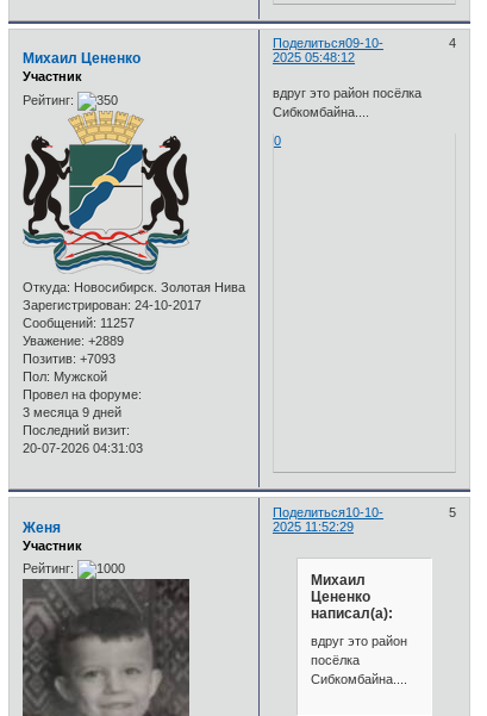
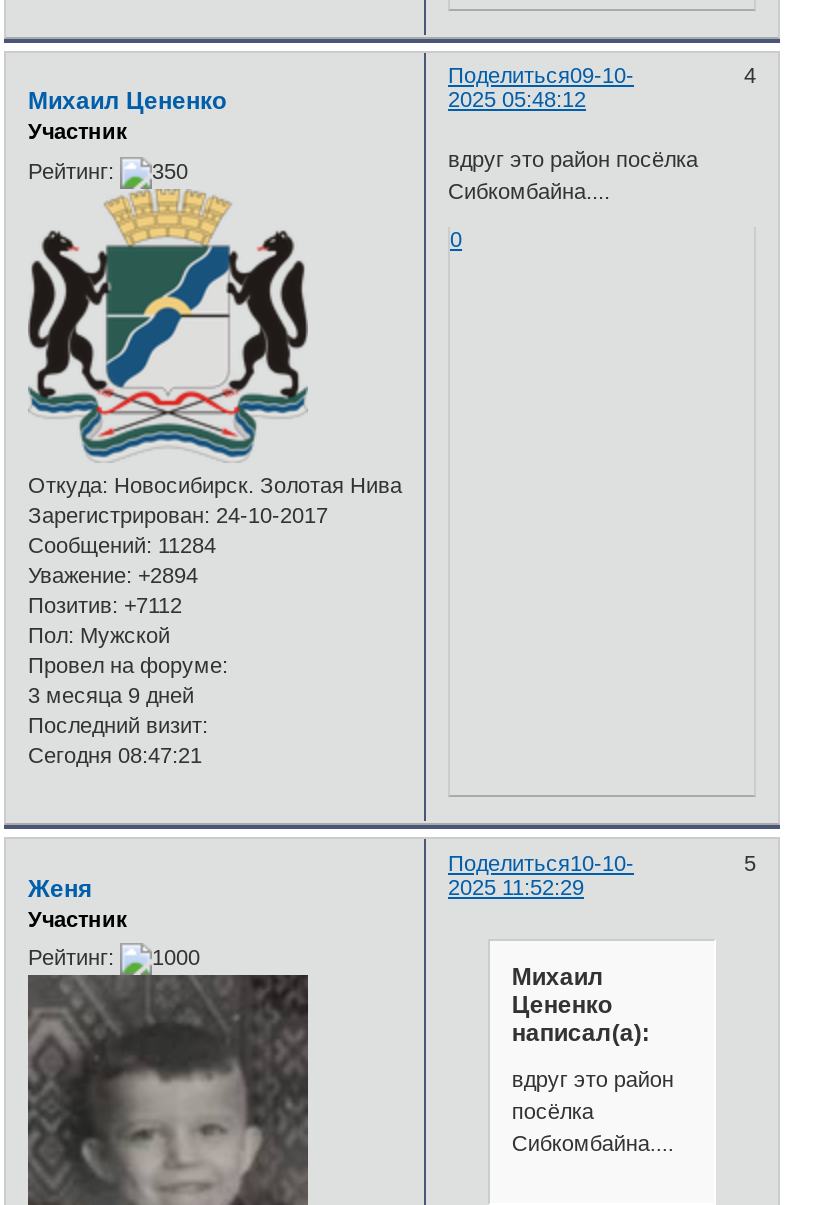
[23,316,135,330] Сообщений: 11257 -> [28,533,216,557] Сообщений: 11284
[23,333,124,348] Уважение: +2889 -> [28,563,198,587] Уважение: +2894
[23,351,115,366] Позитив: +7093 -> [28,593,182,617] Позитив: +7112
[23,441,143,455] 20-07-2026 04:31:03 -> [28,743,202,767] Сегодня 08:47:21

